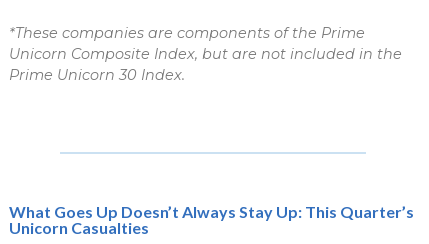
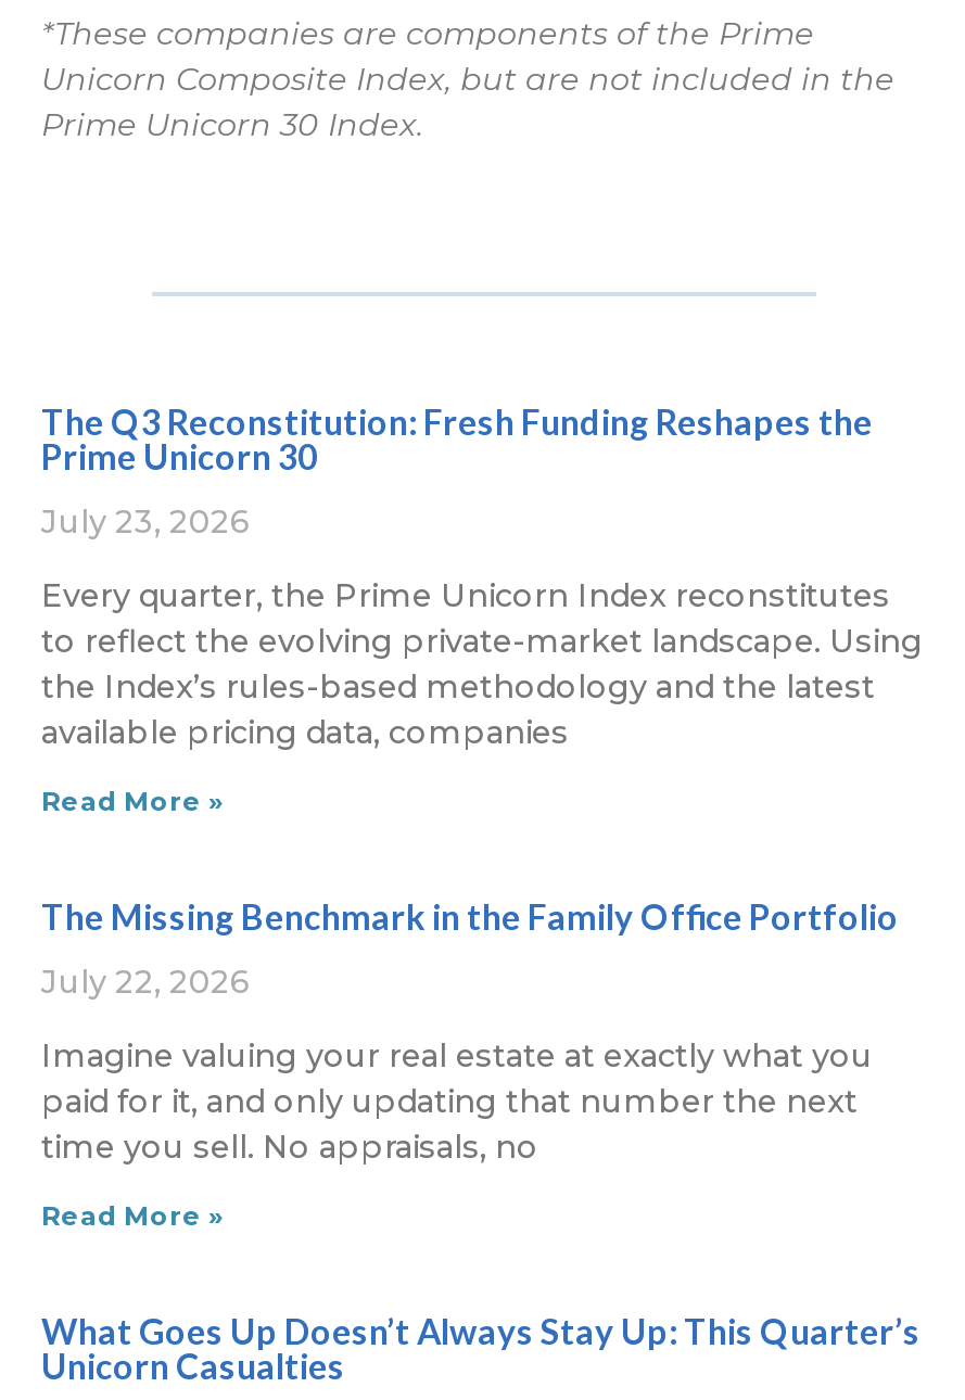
none -> [41,400,923,1231] The Q3 Reconstitution: Fresh Funding Reshapes the | Prime Unicorn 30 | July 23, 2026 | Every quarter, the Prime Unicorn Index reconstitutes | to reflect the evolving private-market landscape. Using | the Index’s rules-based methodology and the latest | available pricing data, companies | Read More » | The Missing Benchmark in the Family Office Portfolio | July 22, 2026 | Imagine valuing your real estate at exactly what you | paid for it, and only updating that number the next | time you sell. No appraisals, no | Read More »

